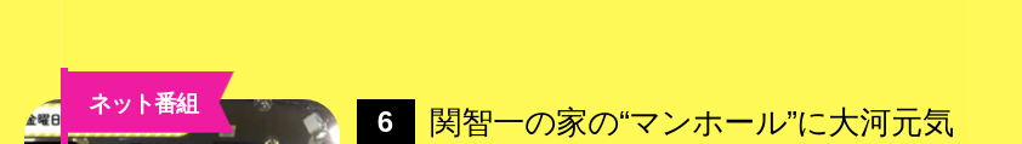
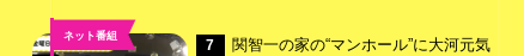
[377,103,954,139] 6 関智一の家の“マンホール”に大河元気 -> [206,36,491,54] 7 関智一の家の“マンホール”に大河元気

